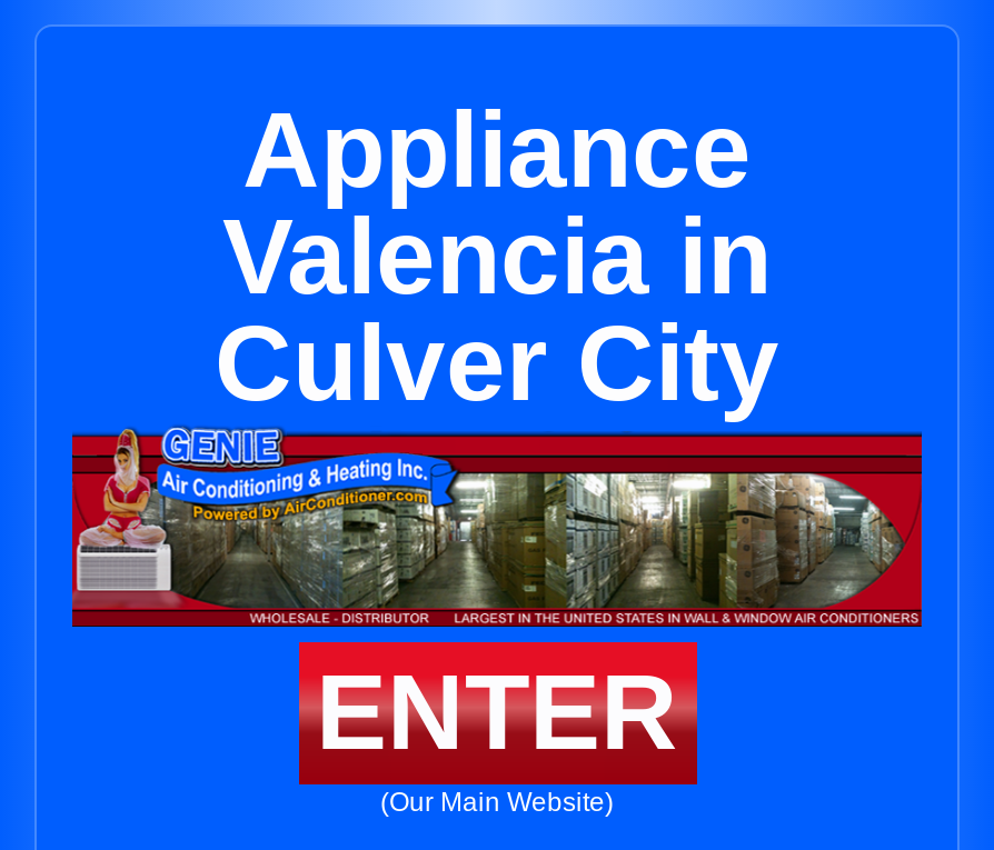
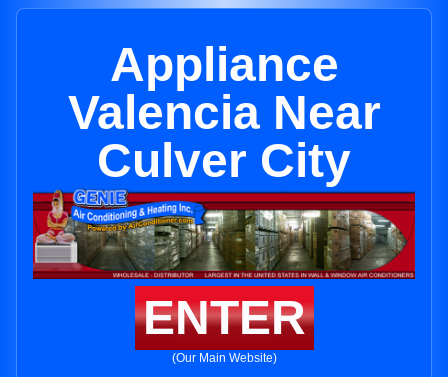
[222,198,772,316] Valencia in -> [67,86,380,139] Valencia Near

